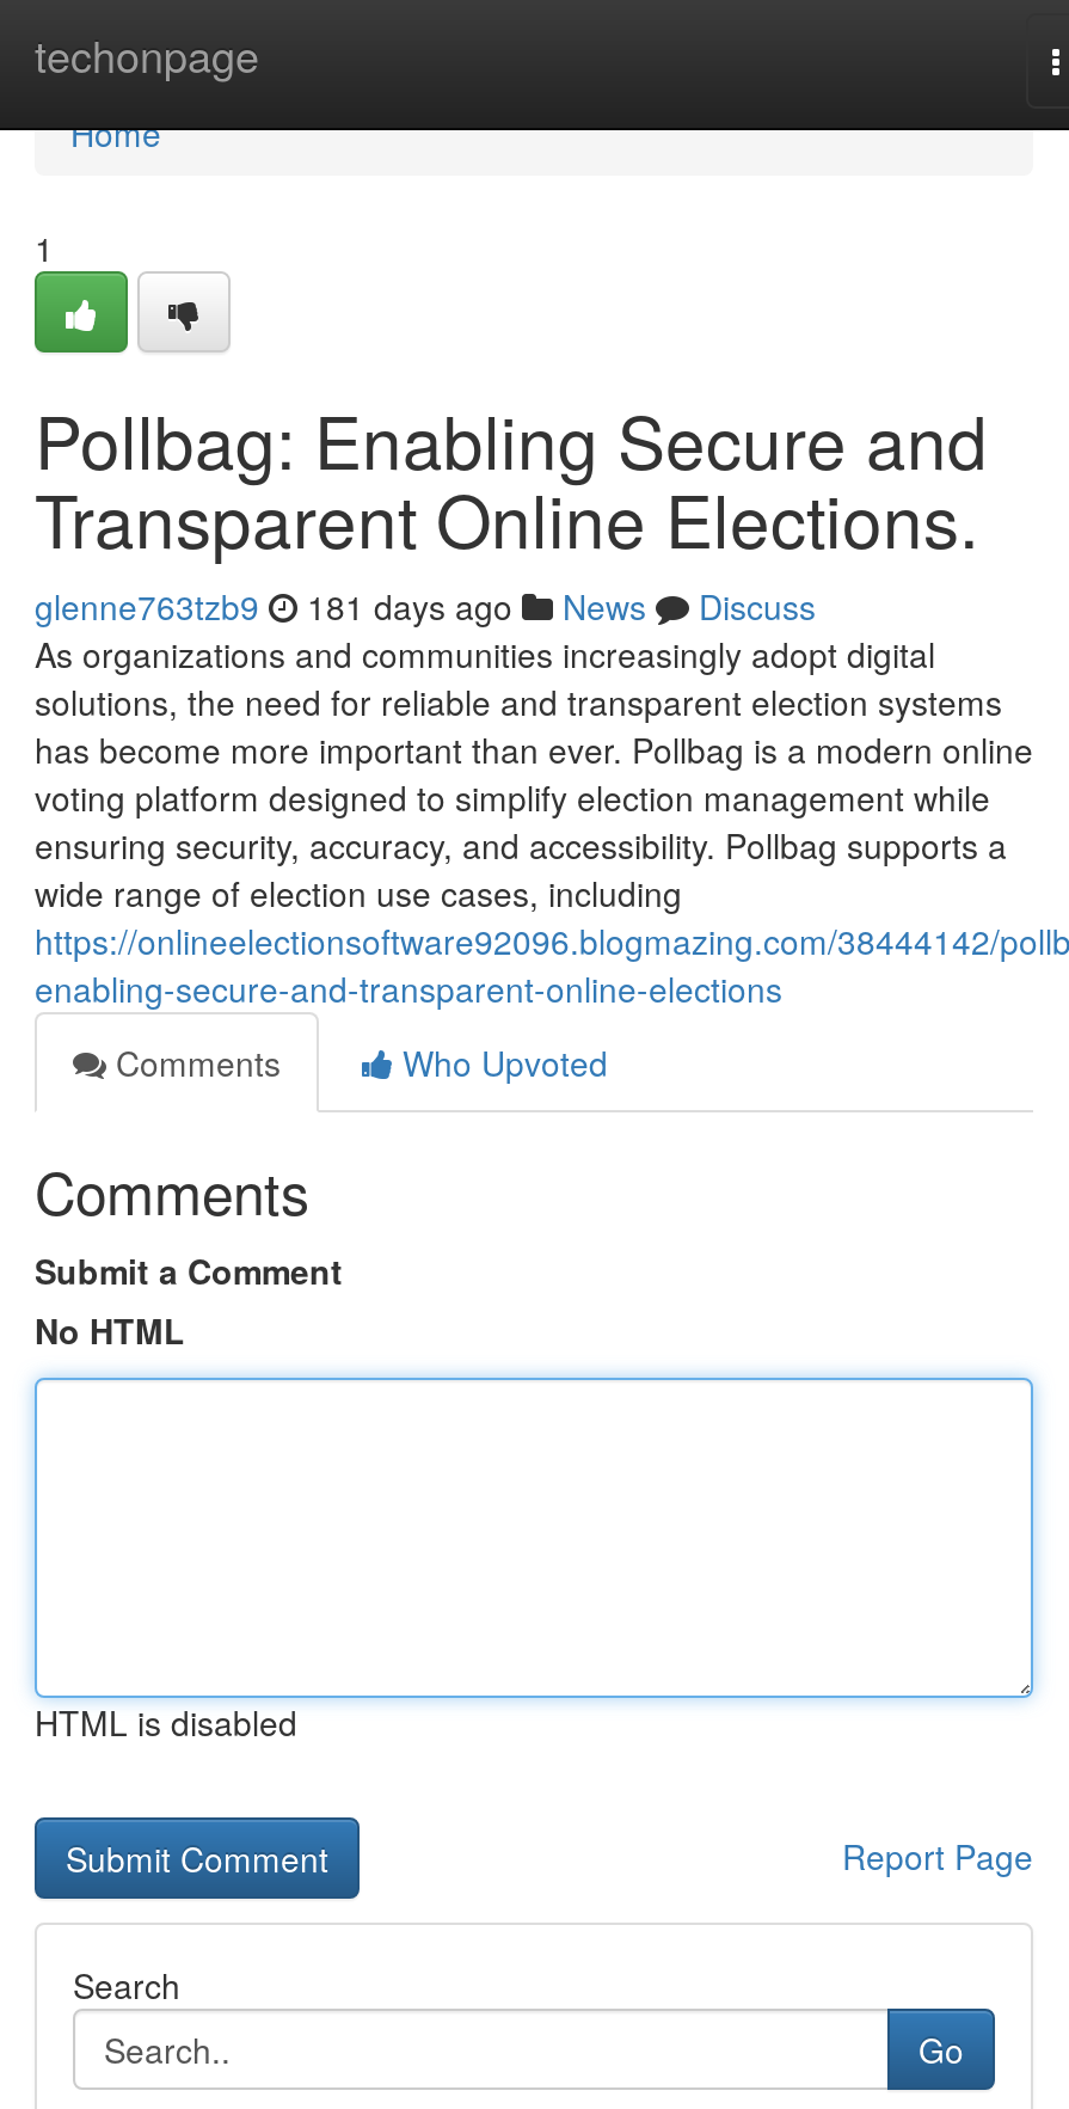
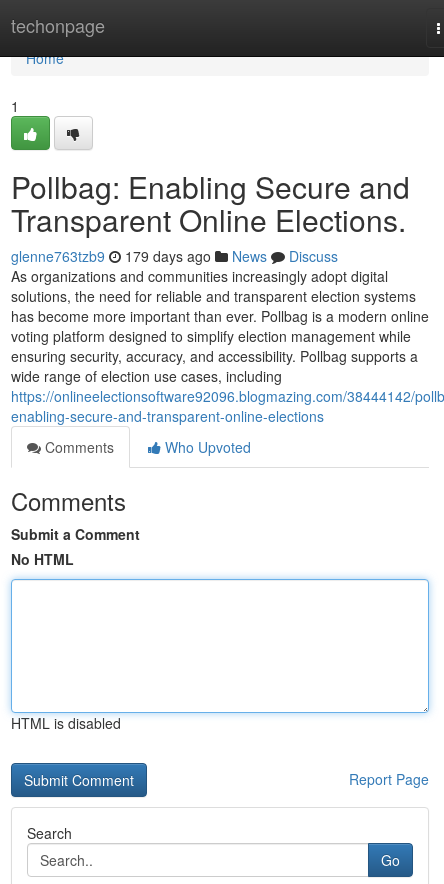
[35,582,816,630] glenne763tzb9 181 days ago News Discuss -> [11,246,338,266] glenne763tzb9 179 days ago News Discuss

